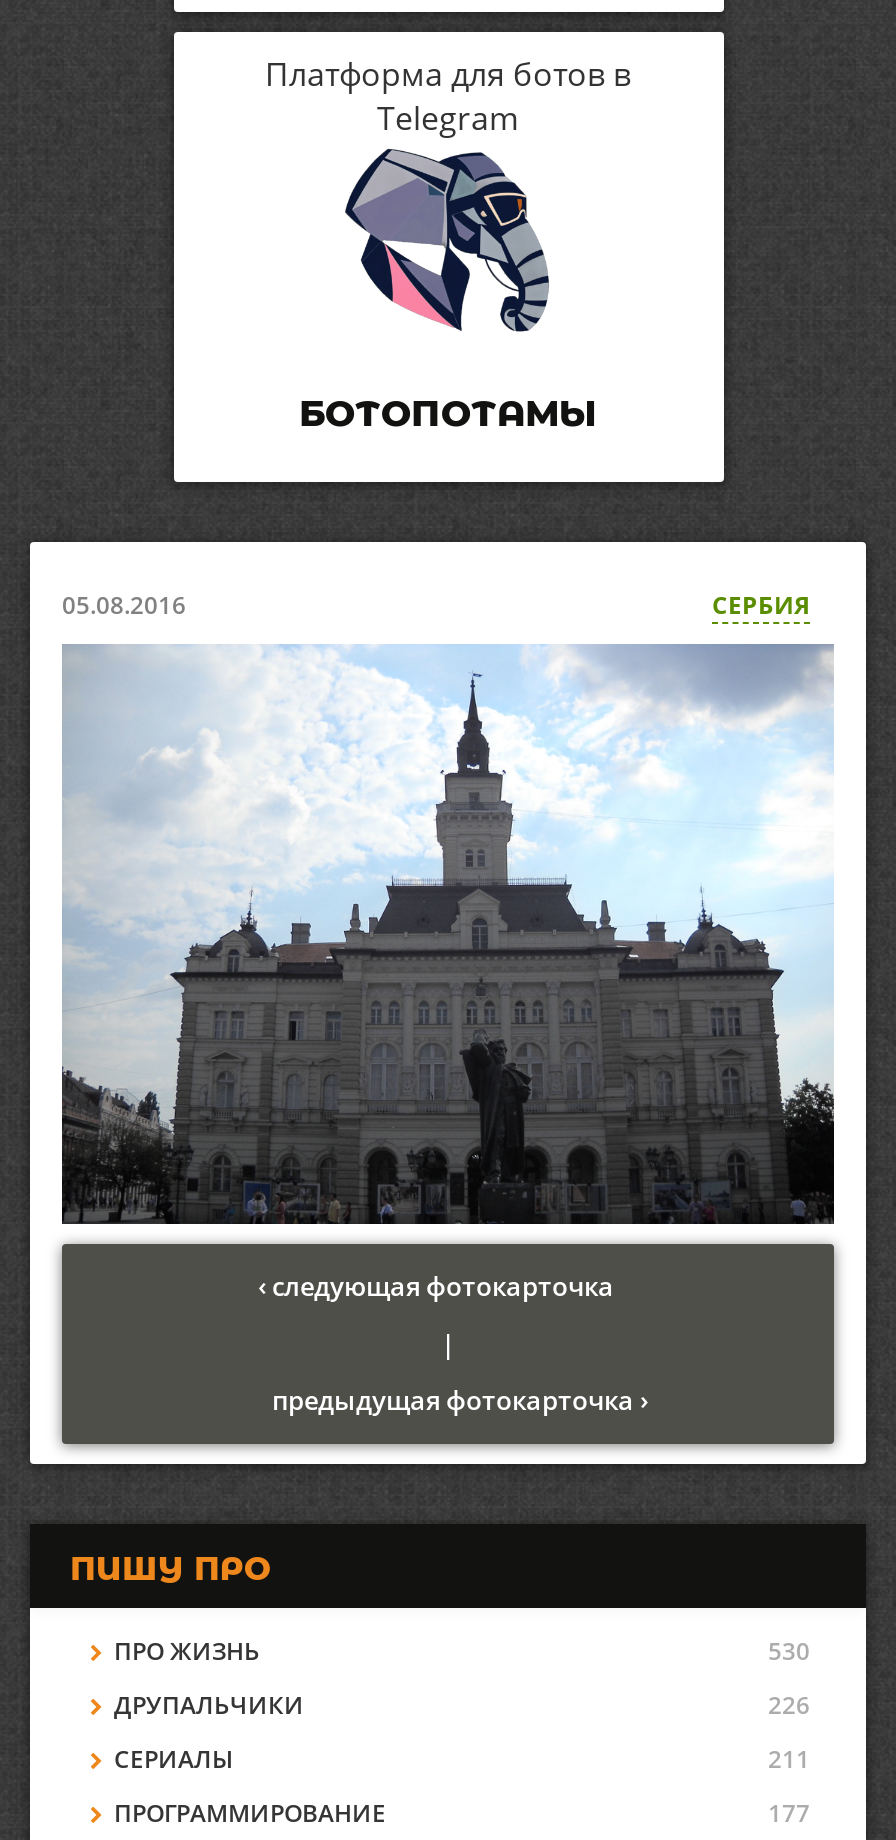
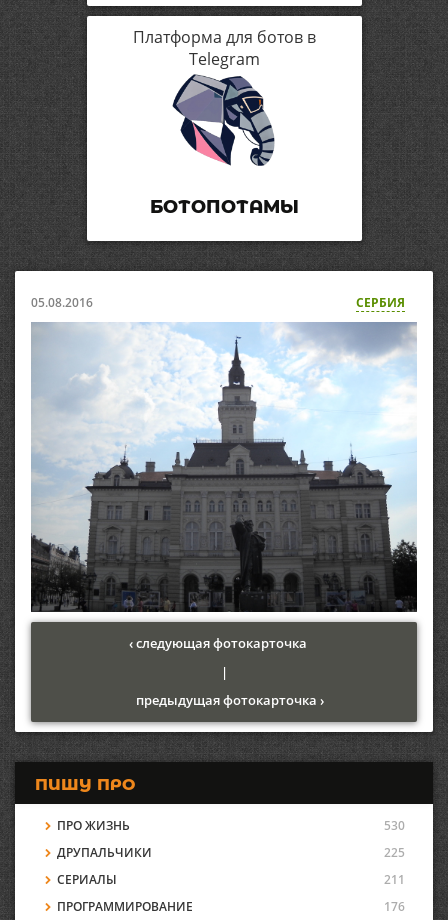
[768,1687,810,1721] 226 -> [384,843,405,860] 225
[768,1795,810,1829] 177 -> [384,897,405,914] 176

